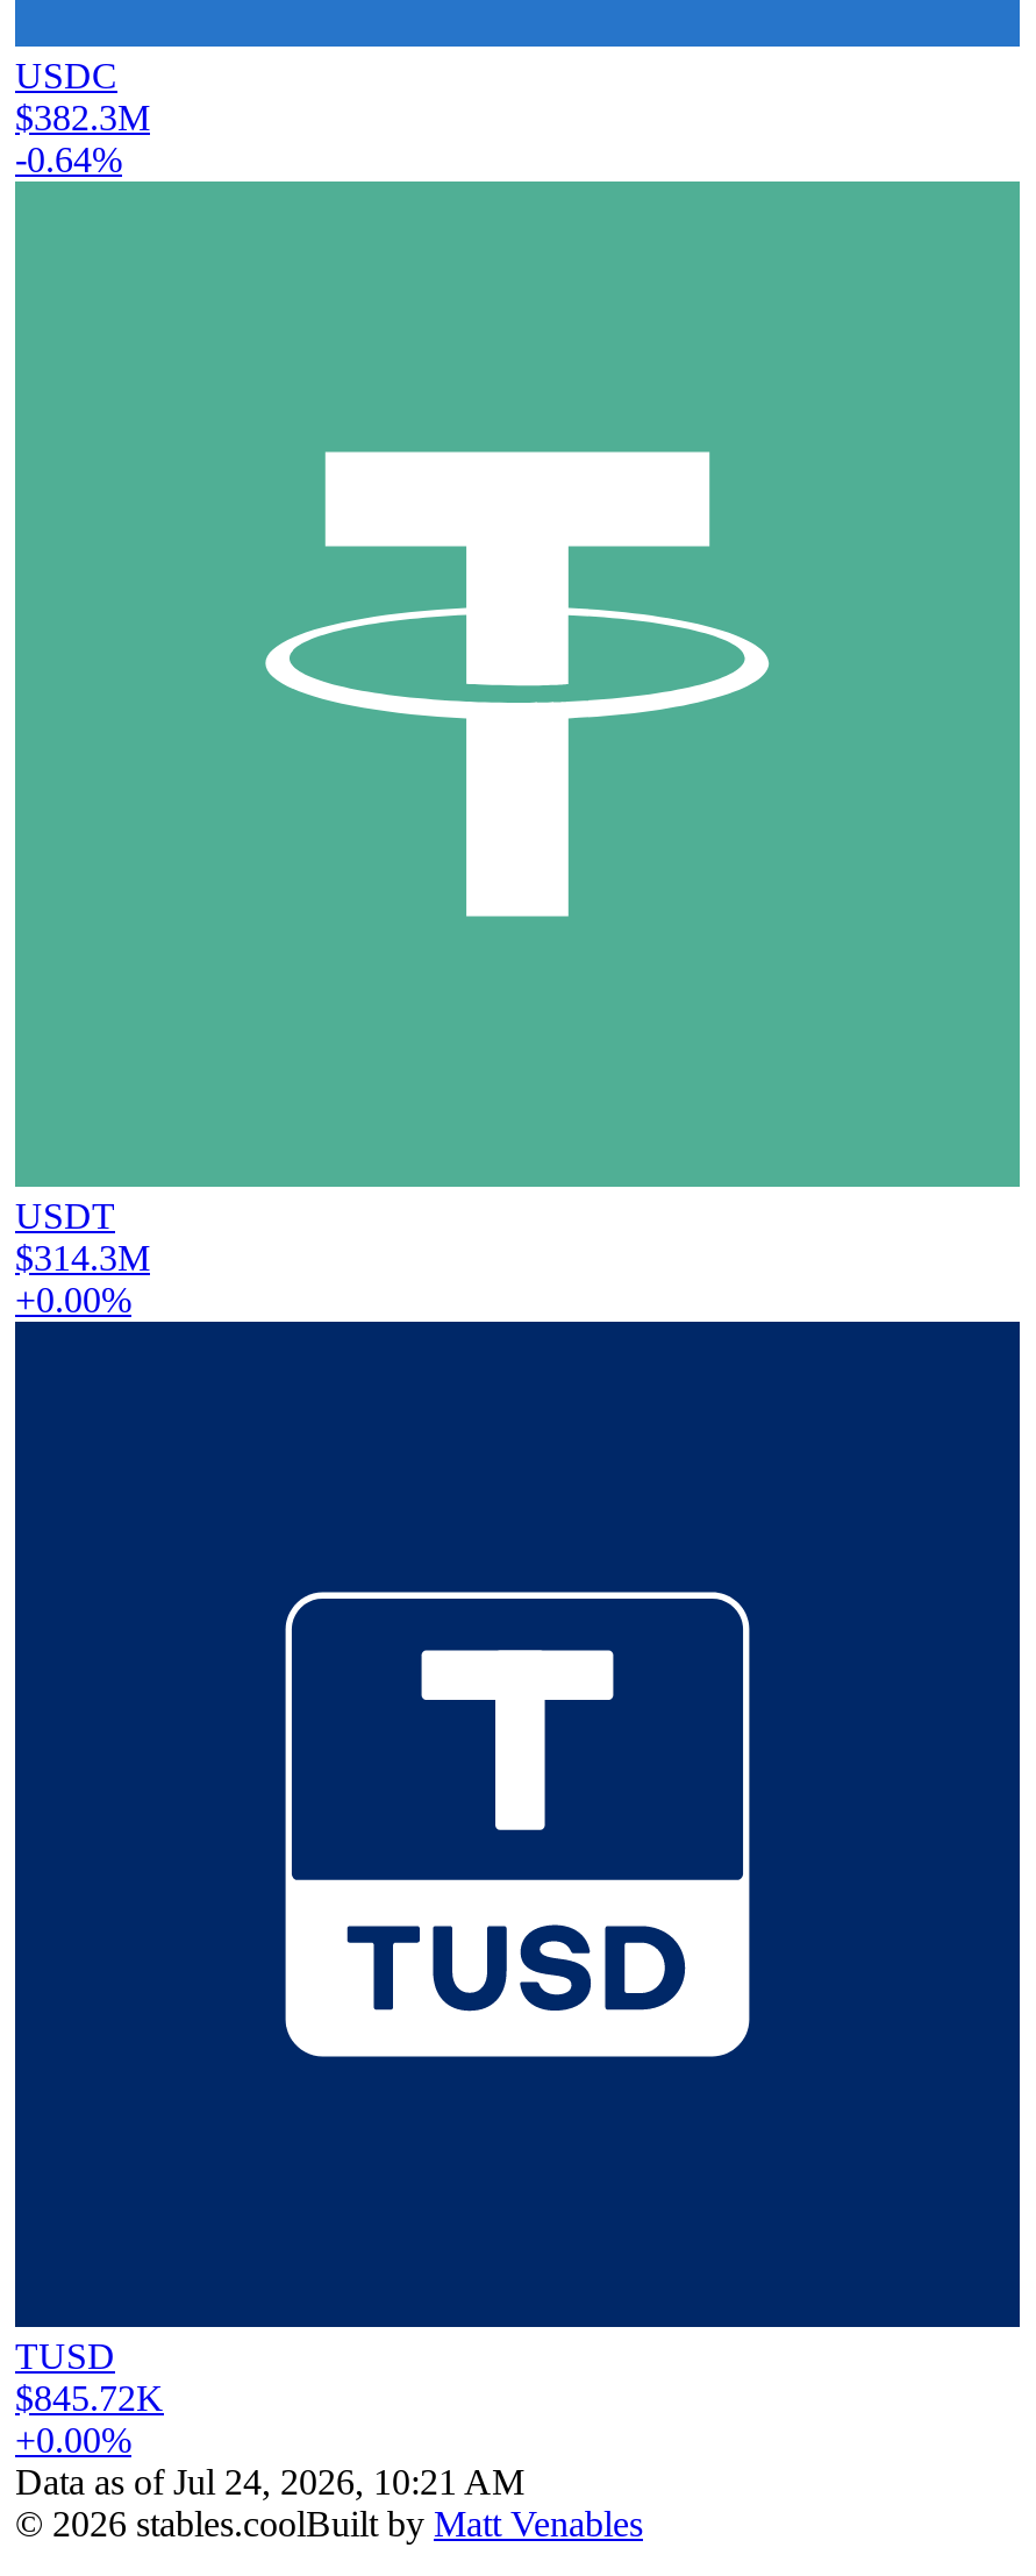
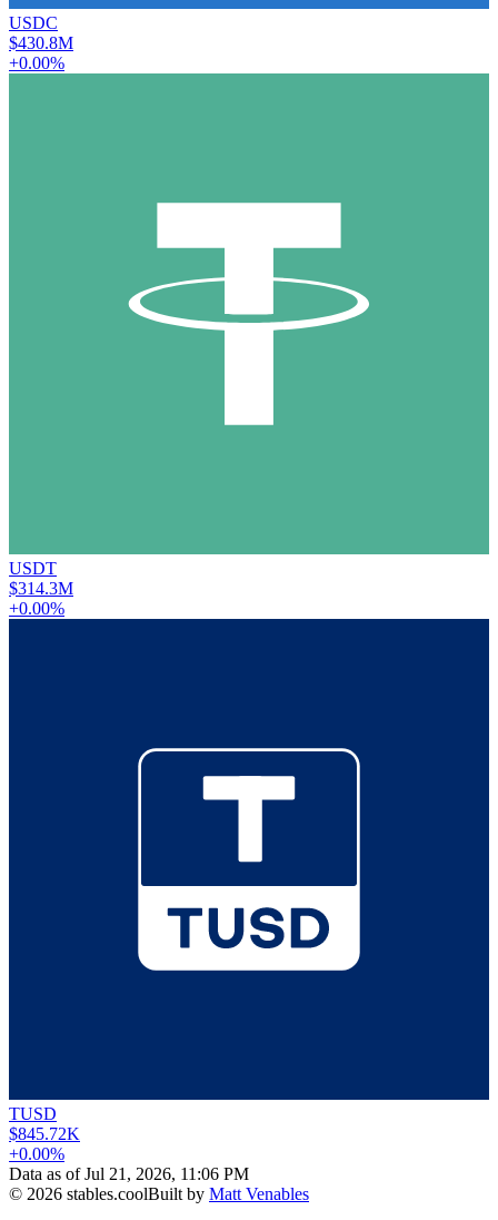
[15,97,150,178] $382.3M | -0.64% -> [9,33,73,72] $430.8M | +0.00%
[15,2461,524,2501] Data as of Jul 24, 2026, 10:21 AM -> [9,1164,249,1183] Data as of Jul 21, 2026, 11:06 PM

